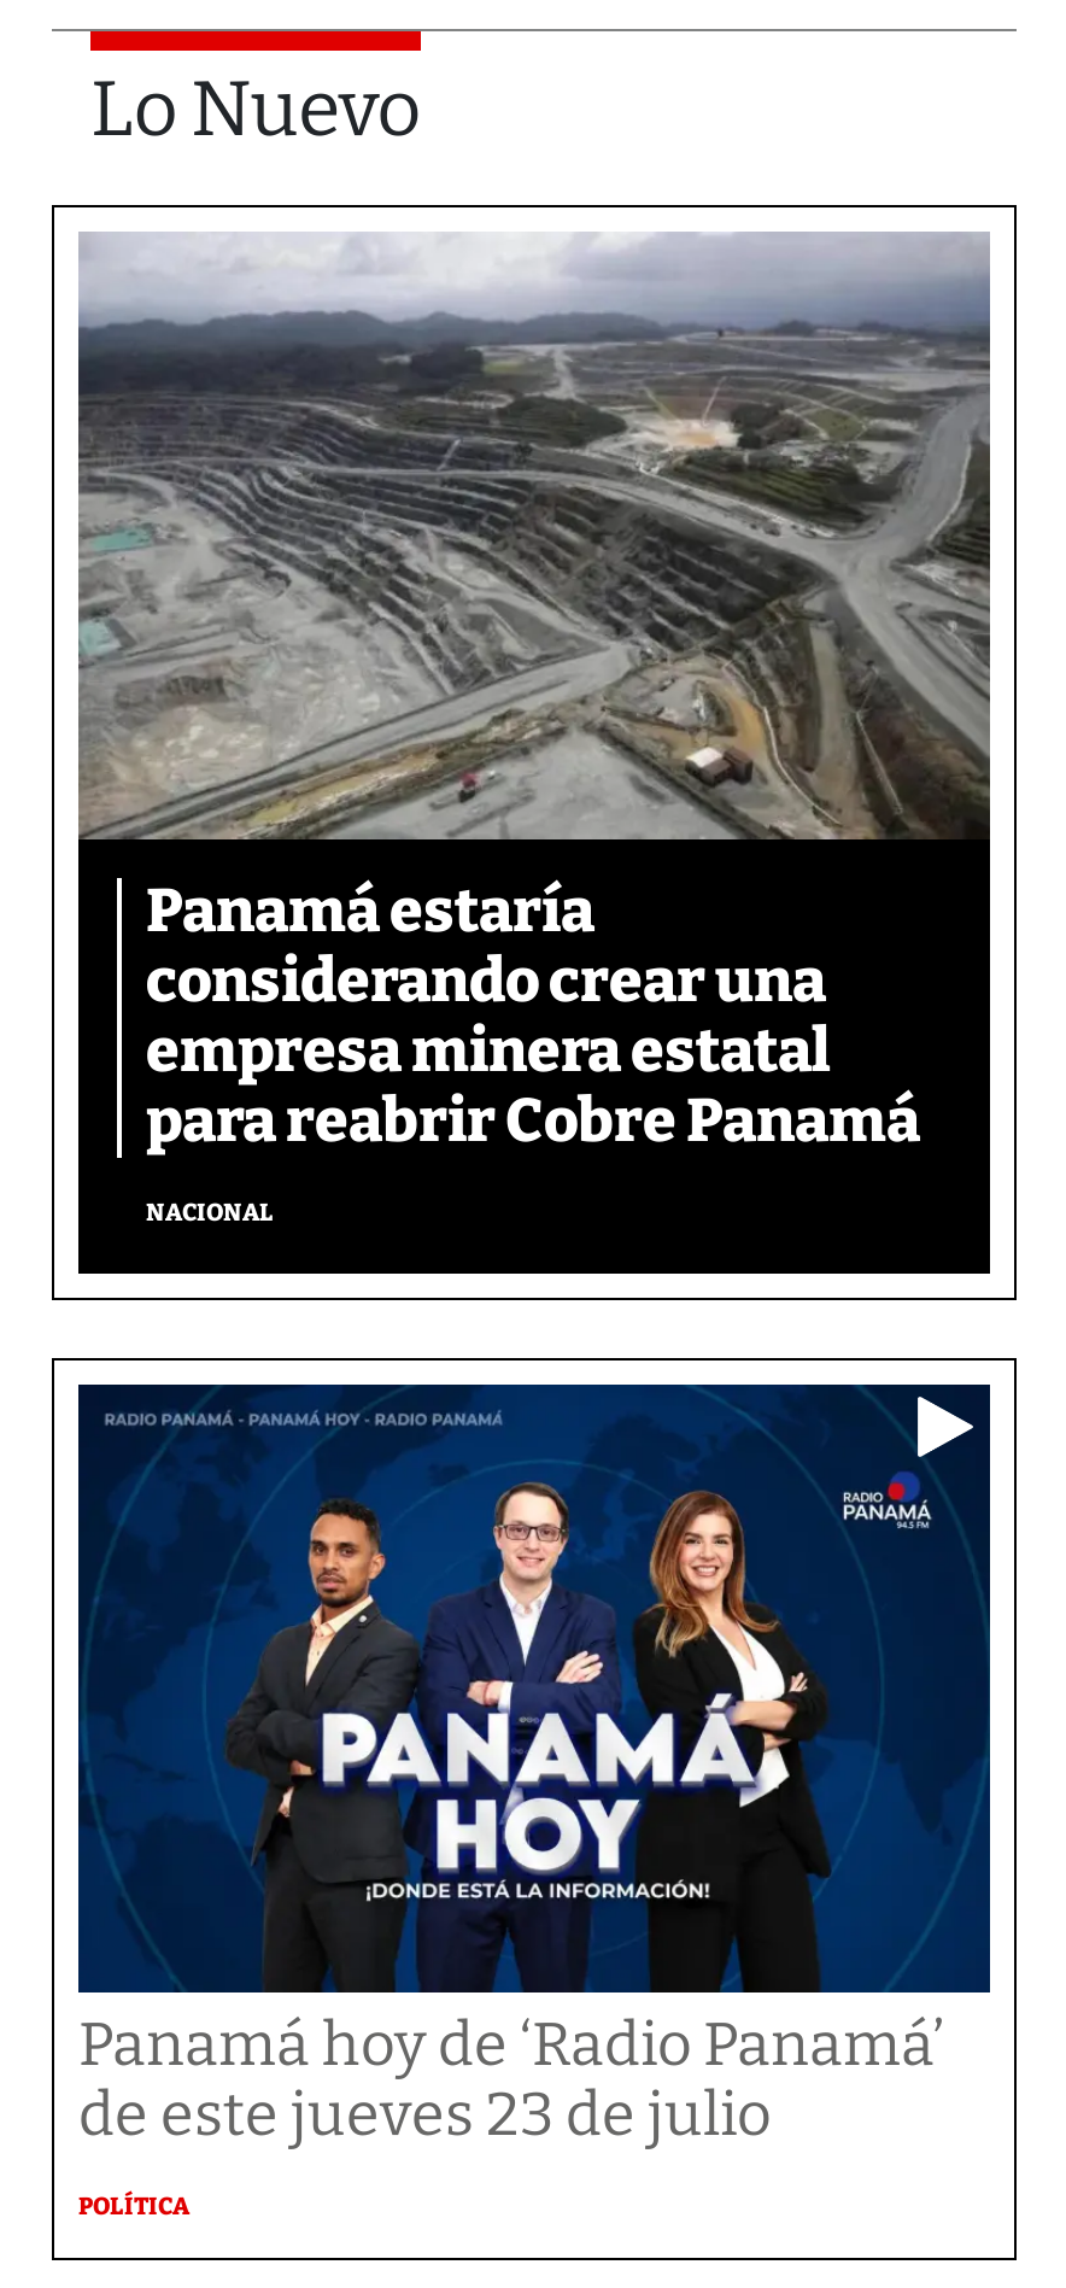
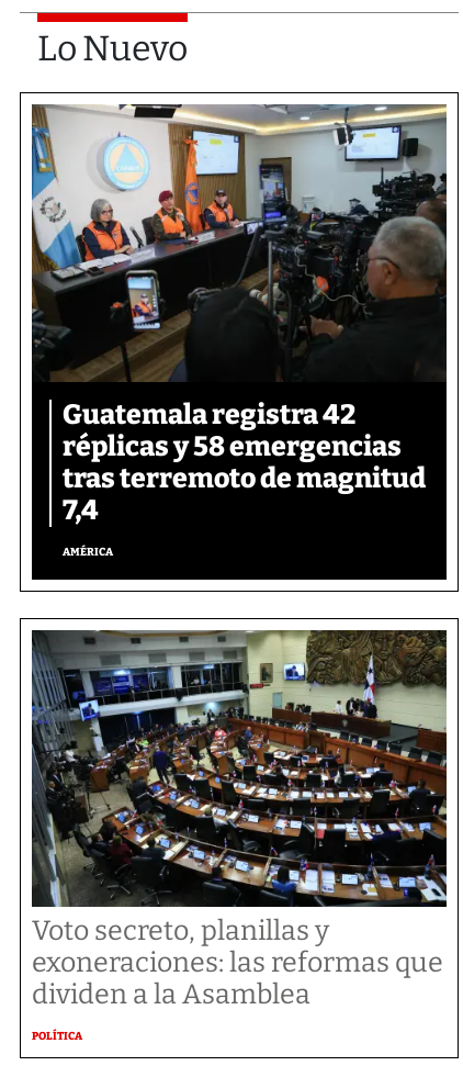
[76,232,990,1159] [image] | Panamá estaría | considerando crear una | empresa minera estatal | para reabrir Cobre Panamá -> [32,103,447,527] [image] | Guatemala registra 42 | réplicas y 58 emergencias | tras terremoto de magnitud | 7,4
[146,1200,274,1229] NACIONAL -> [63,545,113,558] AMÉRICA
[78,1382,990,2153] [image] | Panamá hoy de ‘Radio Panamá’ | de este jueves 23 de julio -> [31,629,448,1011] [image] | Voto secreto, planillas y | exoneraciones: las reformas que | dividen a la Asamblea

